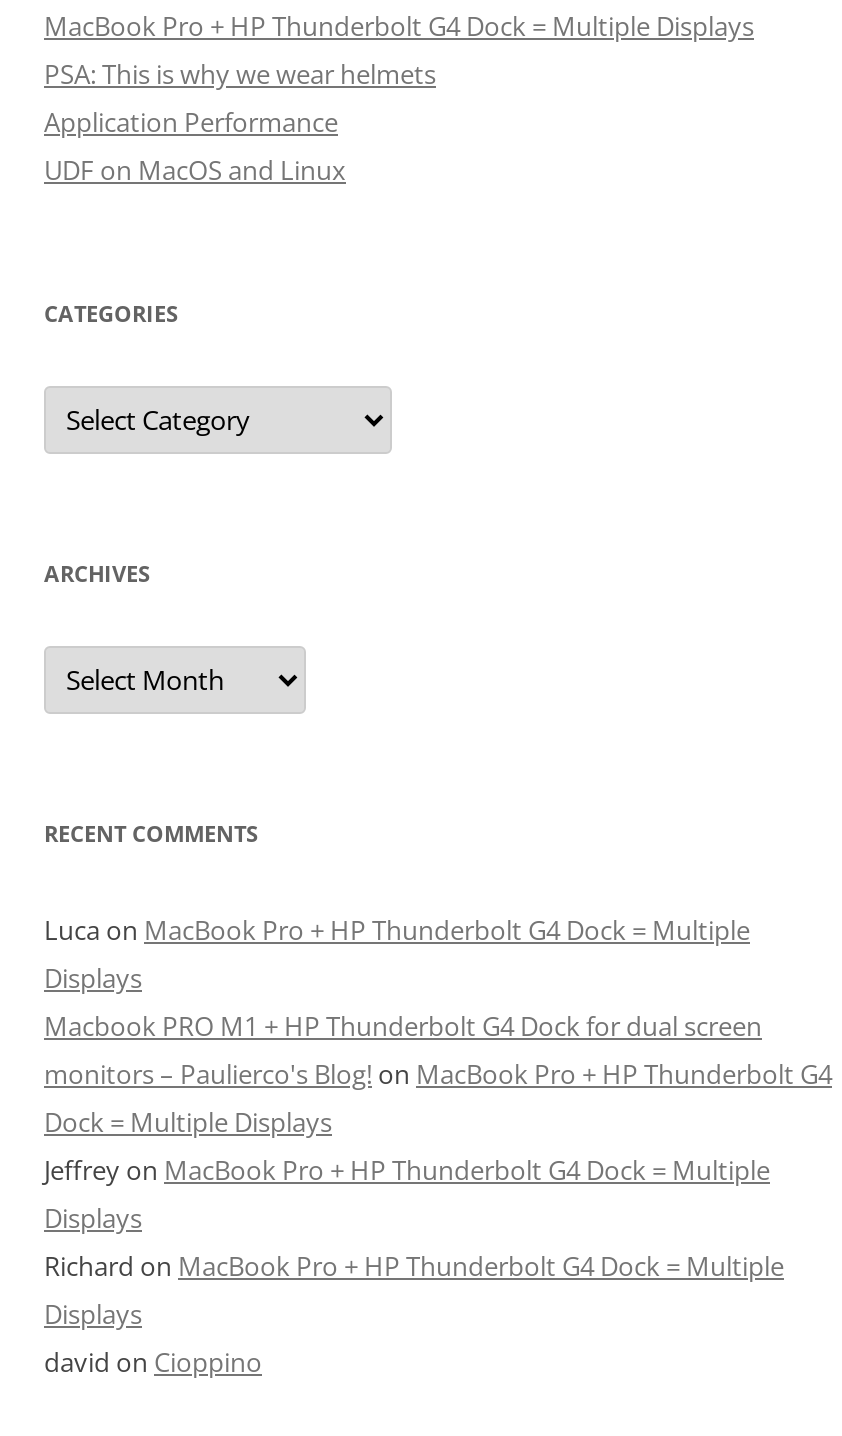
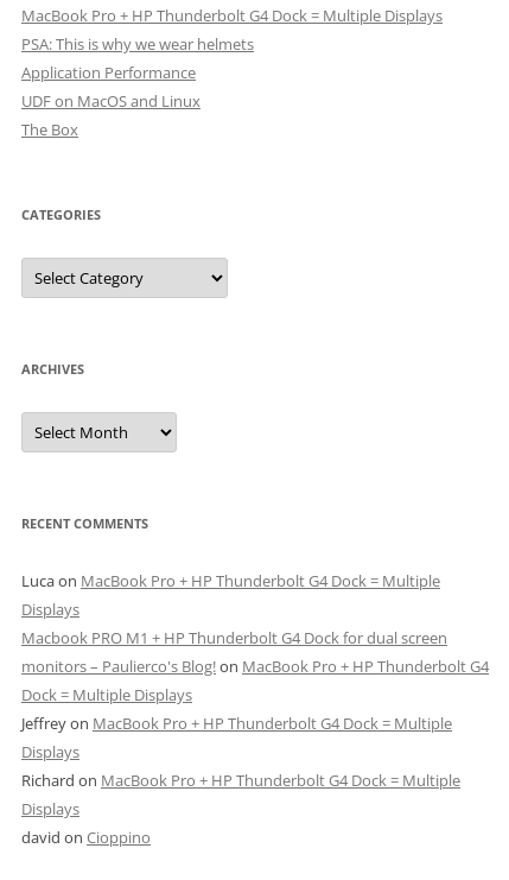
none -> [21,119,78,140] The Box

